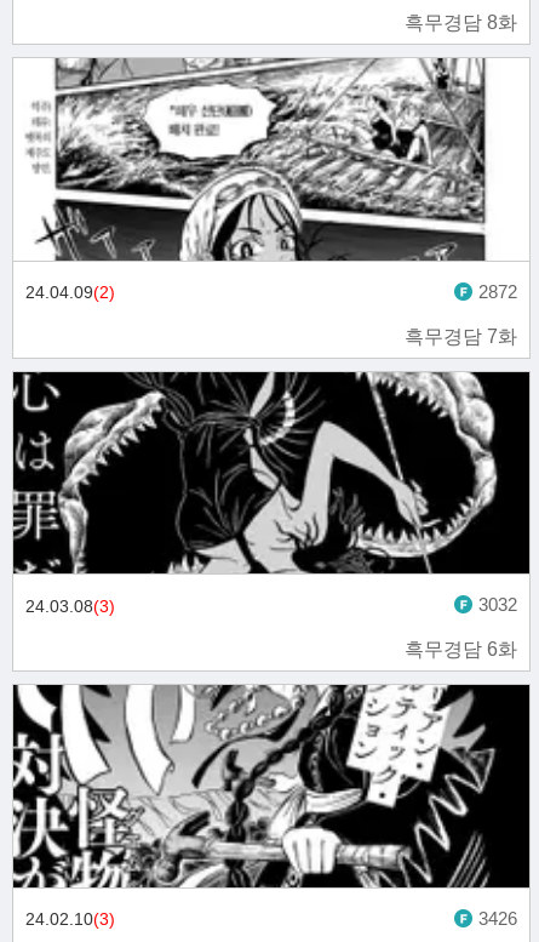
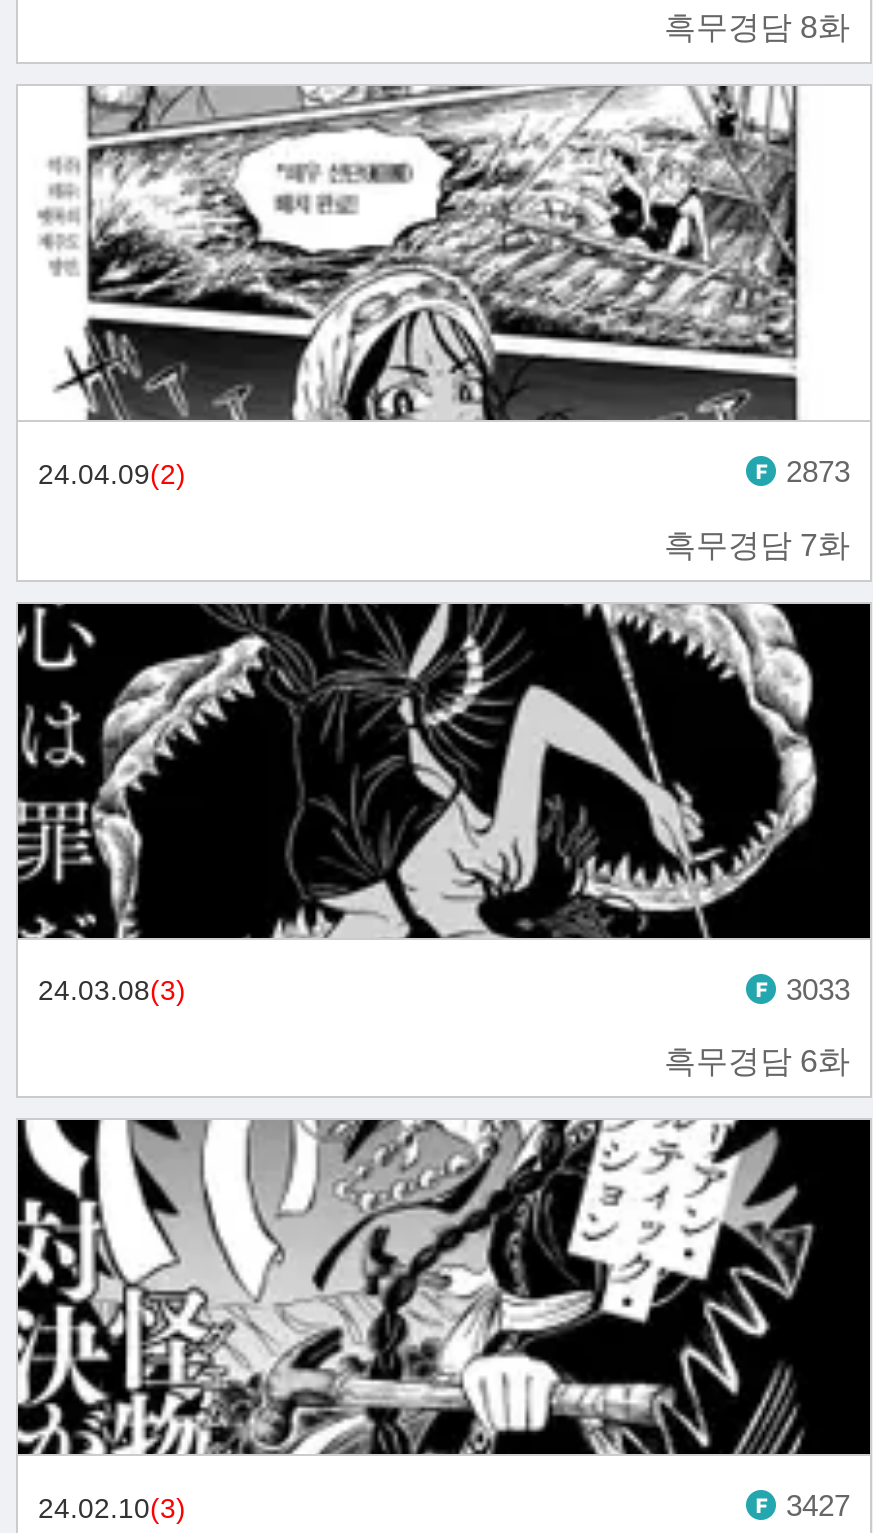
[478,281,517,302] 2872 -> [786,454,850,488] 2873
[478,594,517,615] 3032 -> [786,971,850,1005] 3033
[478,908,517,928] 3426 -> [786,1488,850,1522] 3427

